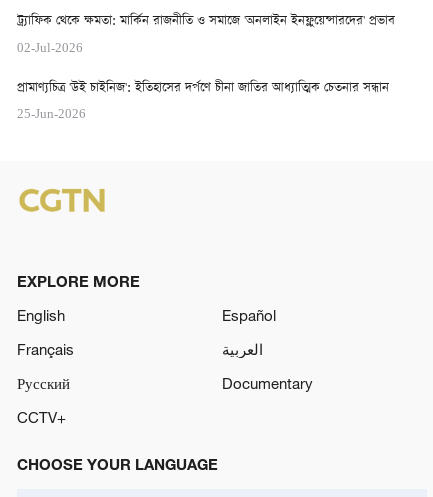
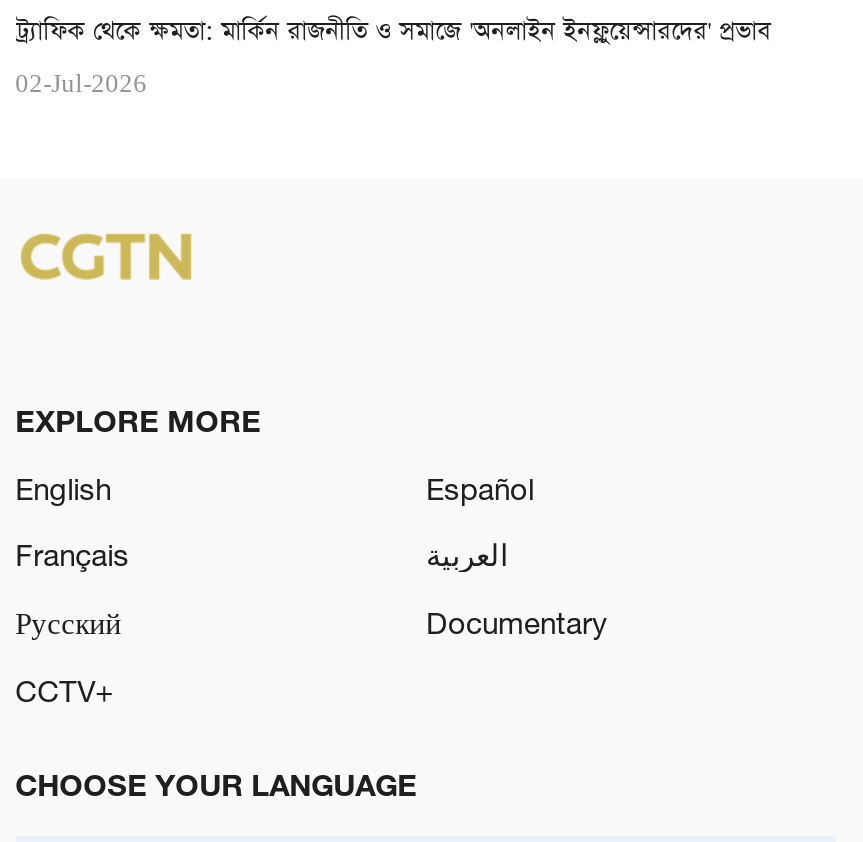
[17,78,389,124] প্রামাণ্যচিত্র 'উই চাইনিজ': ইতিহাসের দর্পণে চীনা জাতির আধ্যাত্মিক চেতনার সন্ধান | 25-Jun-2026 -> none

